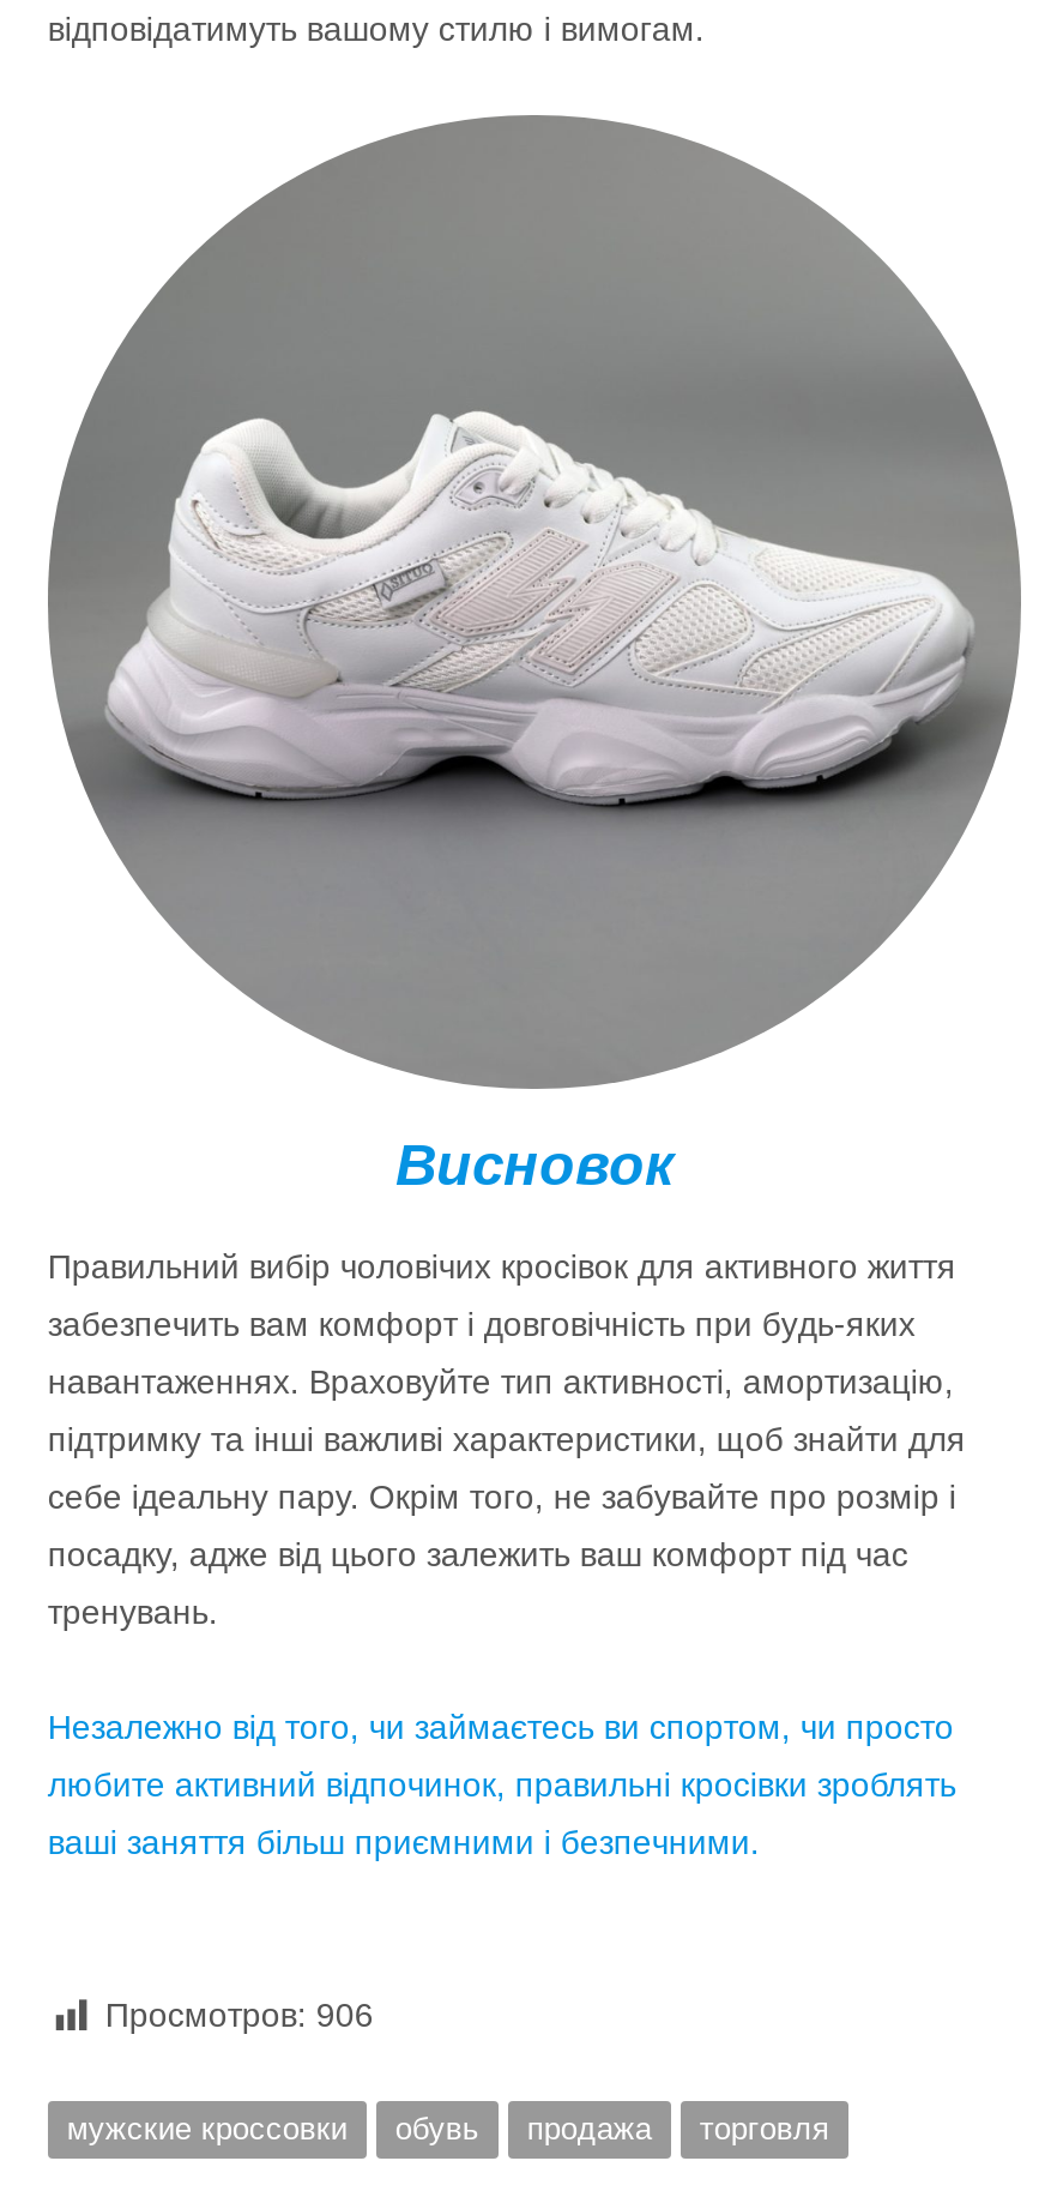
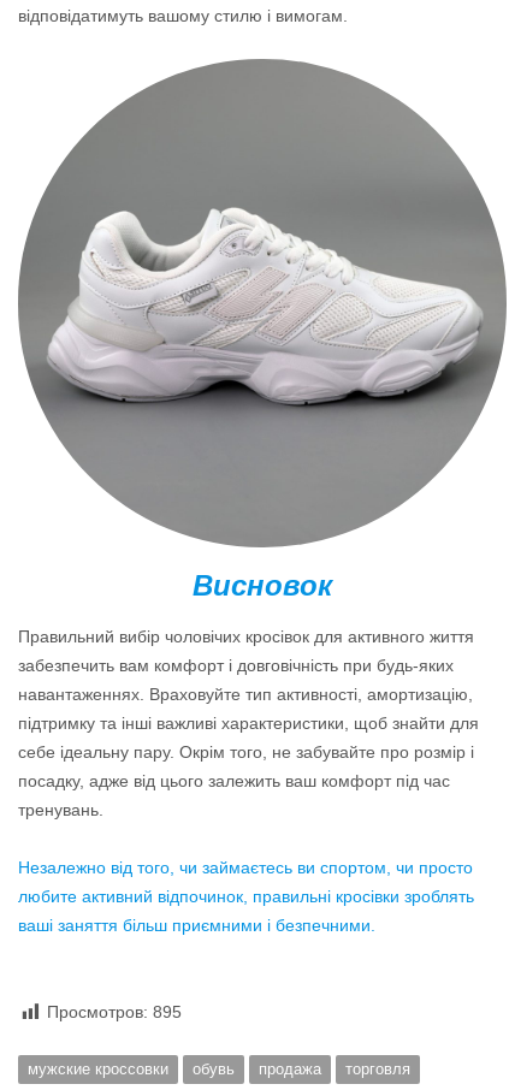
[105,1996,374,2034] Просмотров: 906 -> [47,1002,182,1022] Просмотров: 895

